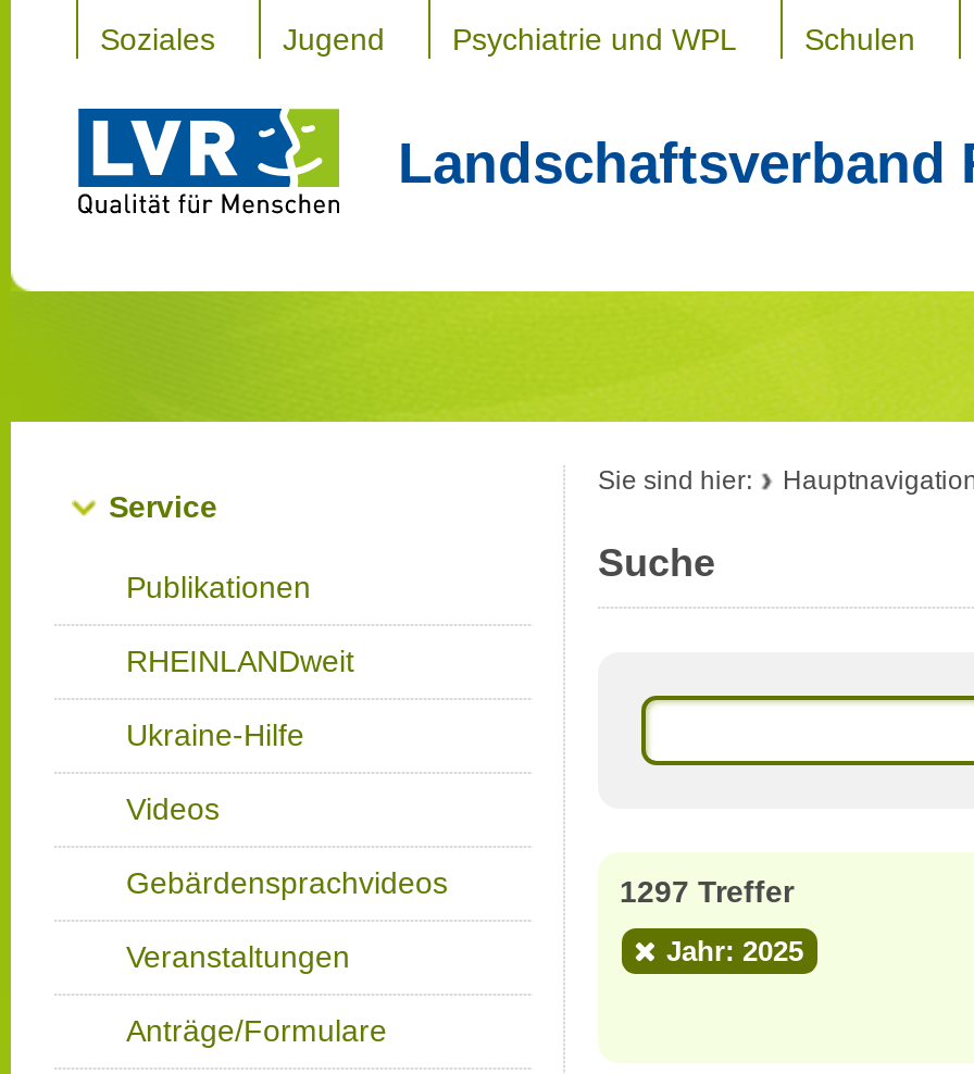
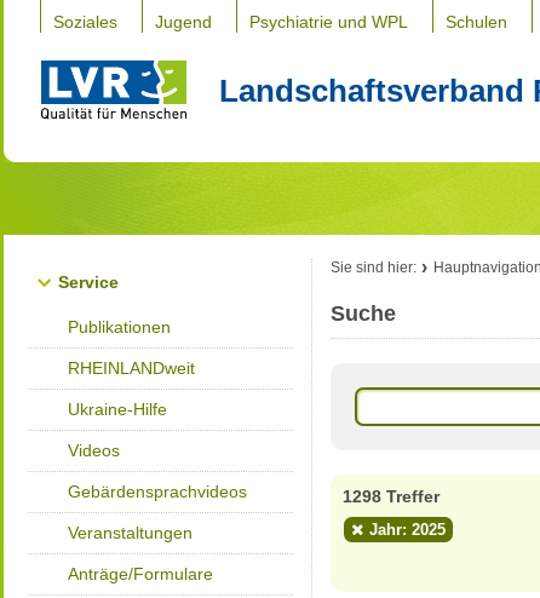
[620,874,794,909] 1297 Treffer -> [343,487,440,506] 1298 Treffer

